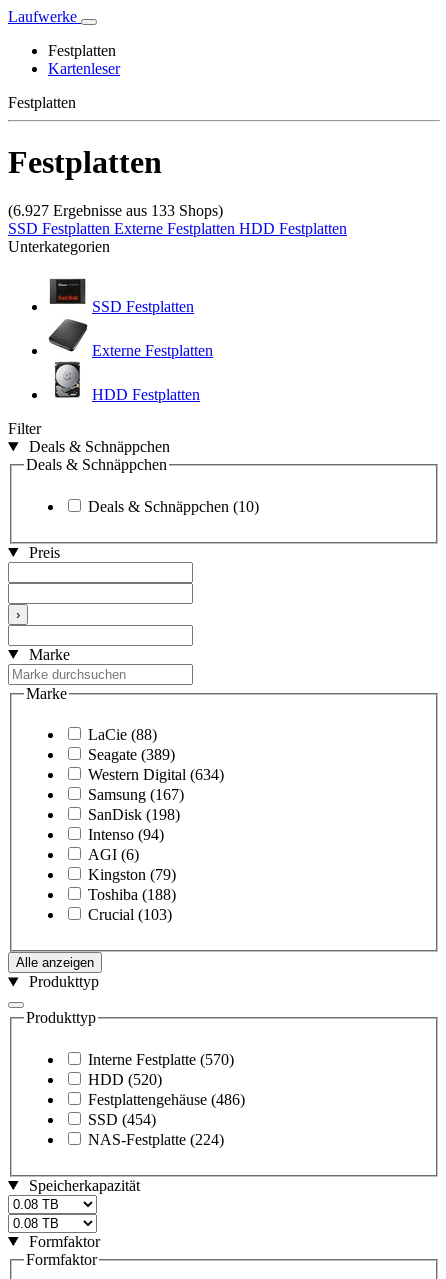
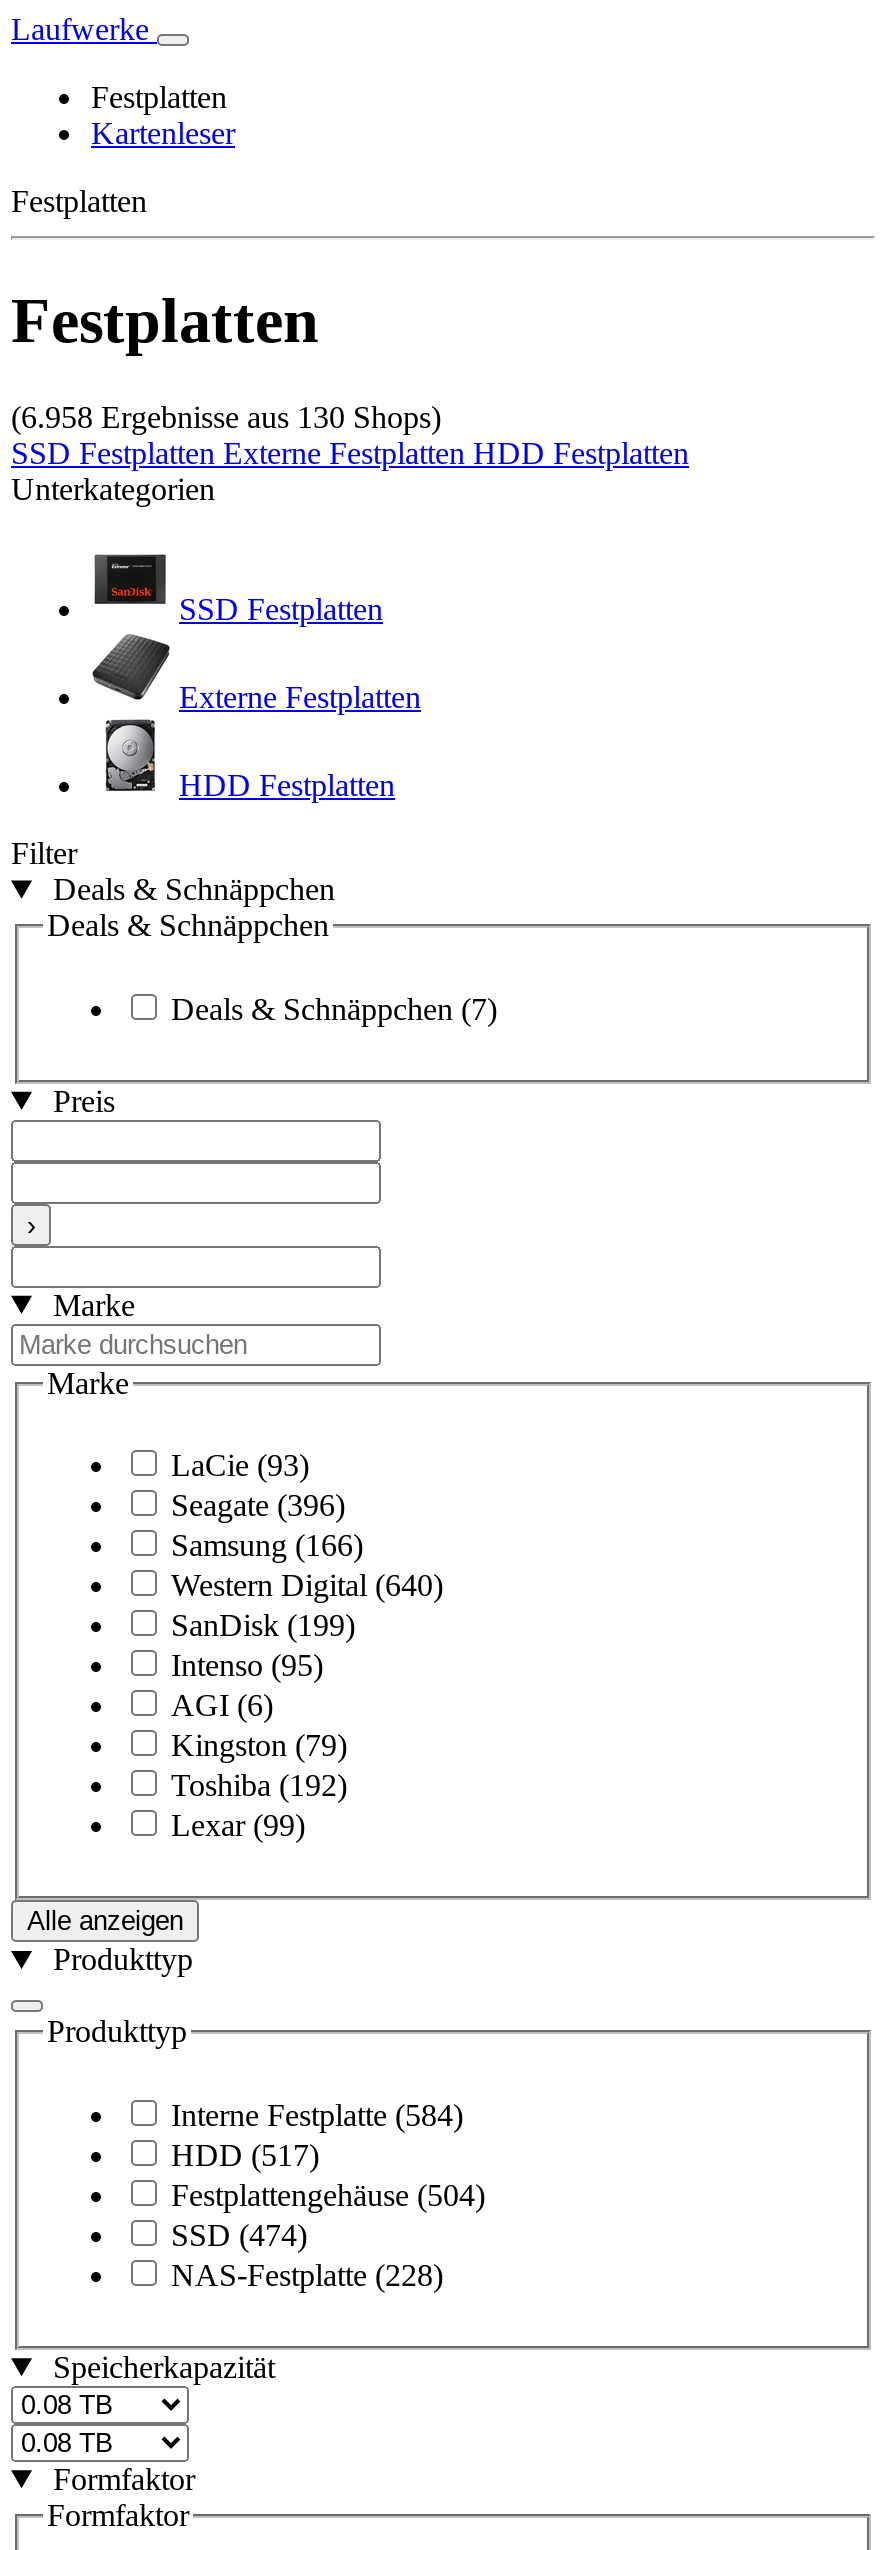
[8,202,223,219] (6.927 Ergebnisse aus 133 Shops) -> [11,400,441,434] (6.958 Ergebnisse aus 130 Shops)
[88,498,259,515] Deals & Schnäppchen (10) -> [171,991,497,1025] Deals & Schnäppchen (7)
[88,726,224,843] LaCie (88) | Seagate (389) | Western Digital (634) | Samsung (167) | SanDisk (198) | Intenso (94) -> [171,1449,443,1683] LaCie (93) | Seagate (396) | Samsung (166) | Western Digital (640) | SanDisk (199) | Intenso (95)
[88,886,176,923] Toshiba (188) | Crucial (103) -> [171,1769,347,1843] Toshiba (192) | Lexar (99)
[88,1051,234,1068] Interne Festplatte (570) -> [171,2098,463,2132] Interne Festplatte (584)
[88,1071,162,1088] HDD (520) -> [171,2138,319,2172] HDD (517)
[88,1091,245,1108] Festplattengehäuse (486) -> [171,2178,485,2212] Festplattengehäuse (504)
[88,1111,156,1128] SSD (454) -> [171,2218,307,2252] SSD (474)
[88,1131,224,1148] NAS-Festplatte (224) -> [171,2258,443,2292] NAS-Festplatte (228)

